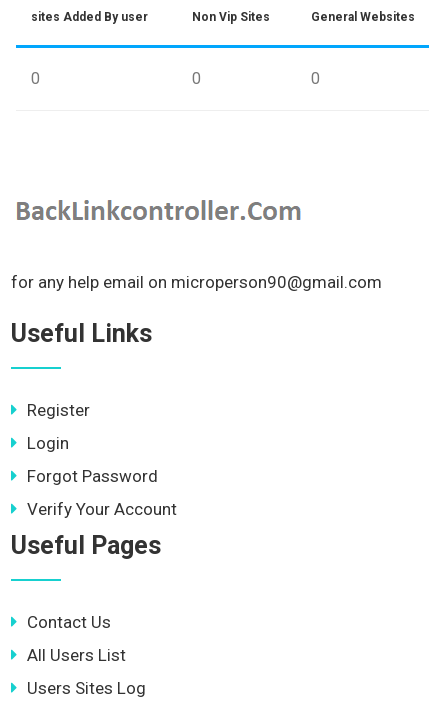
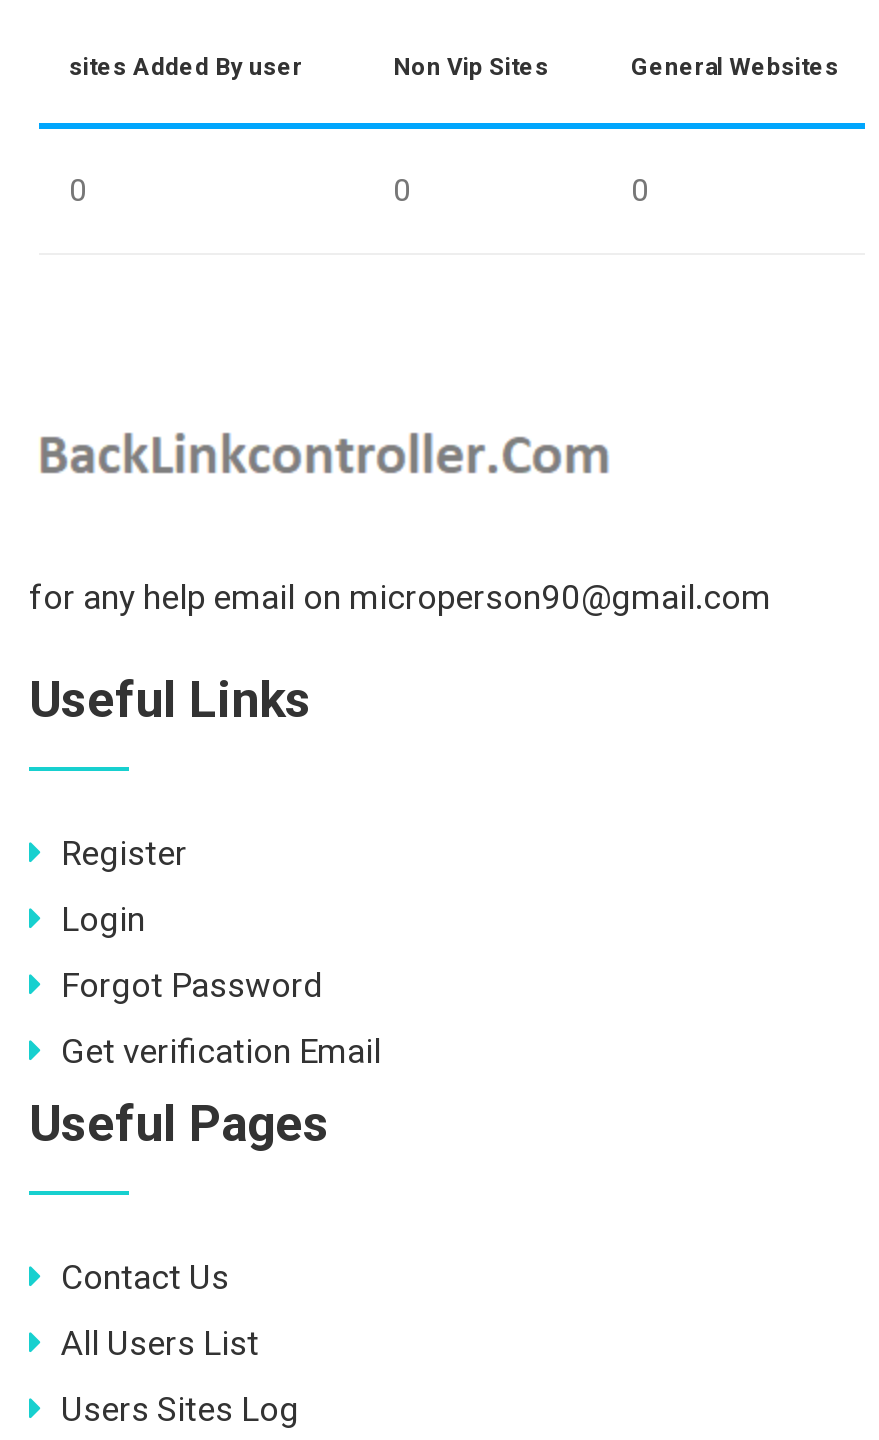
[27,499,177,519] Verify Your Account -> [61,1031,381,1071] Get verification Email

